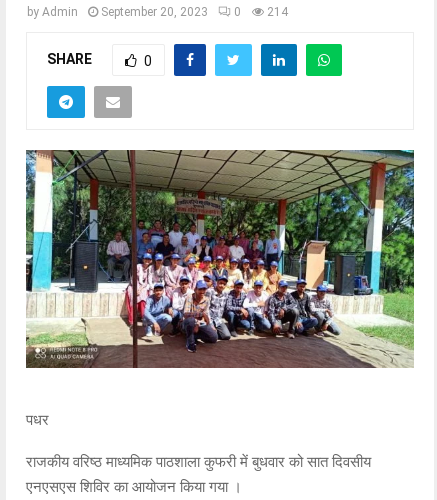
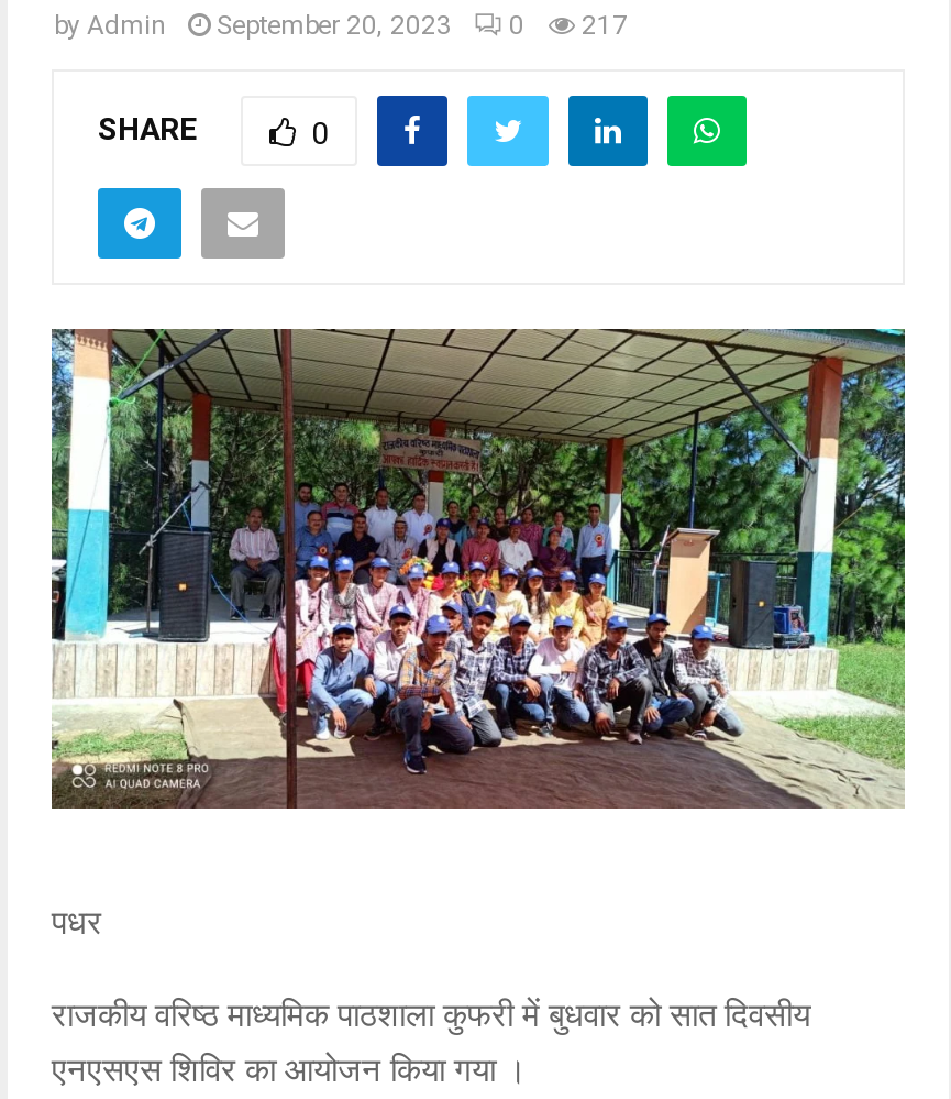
[27,5,288,19] by Admin September 20, 2023 0 214 -> [54,10,628,41] by Admin September 20, 2023 0 217

